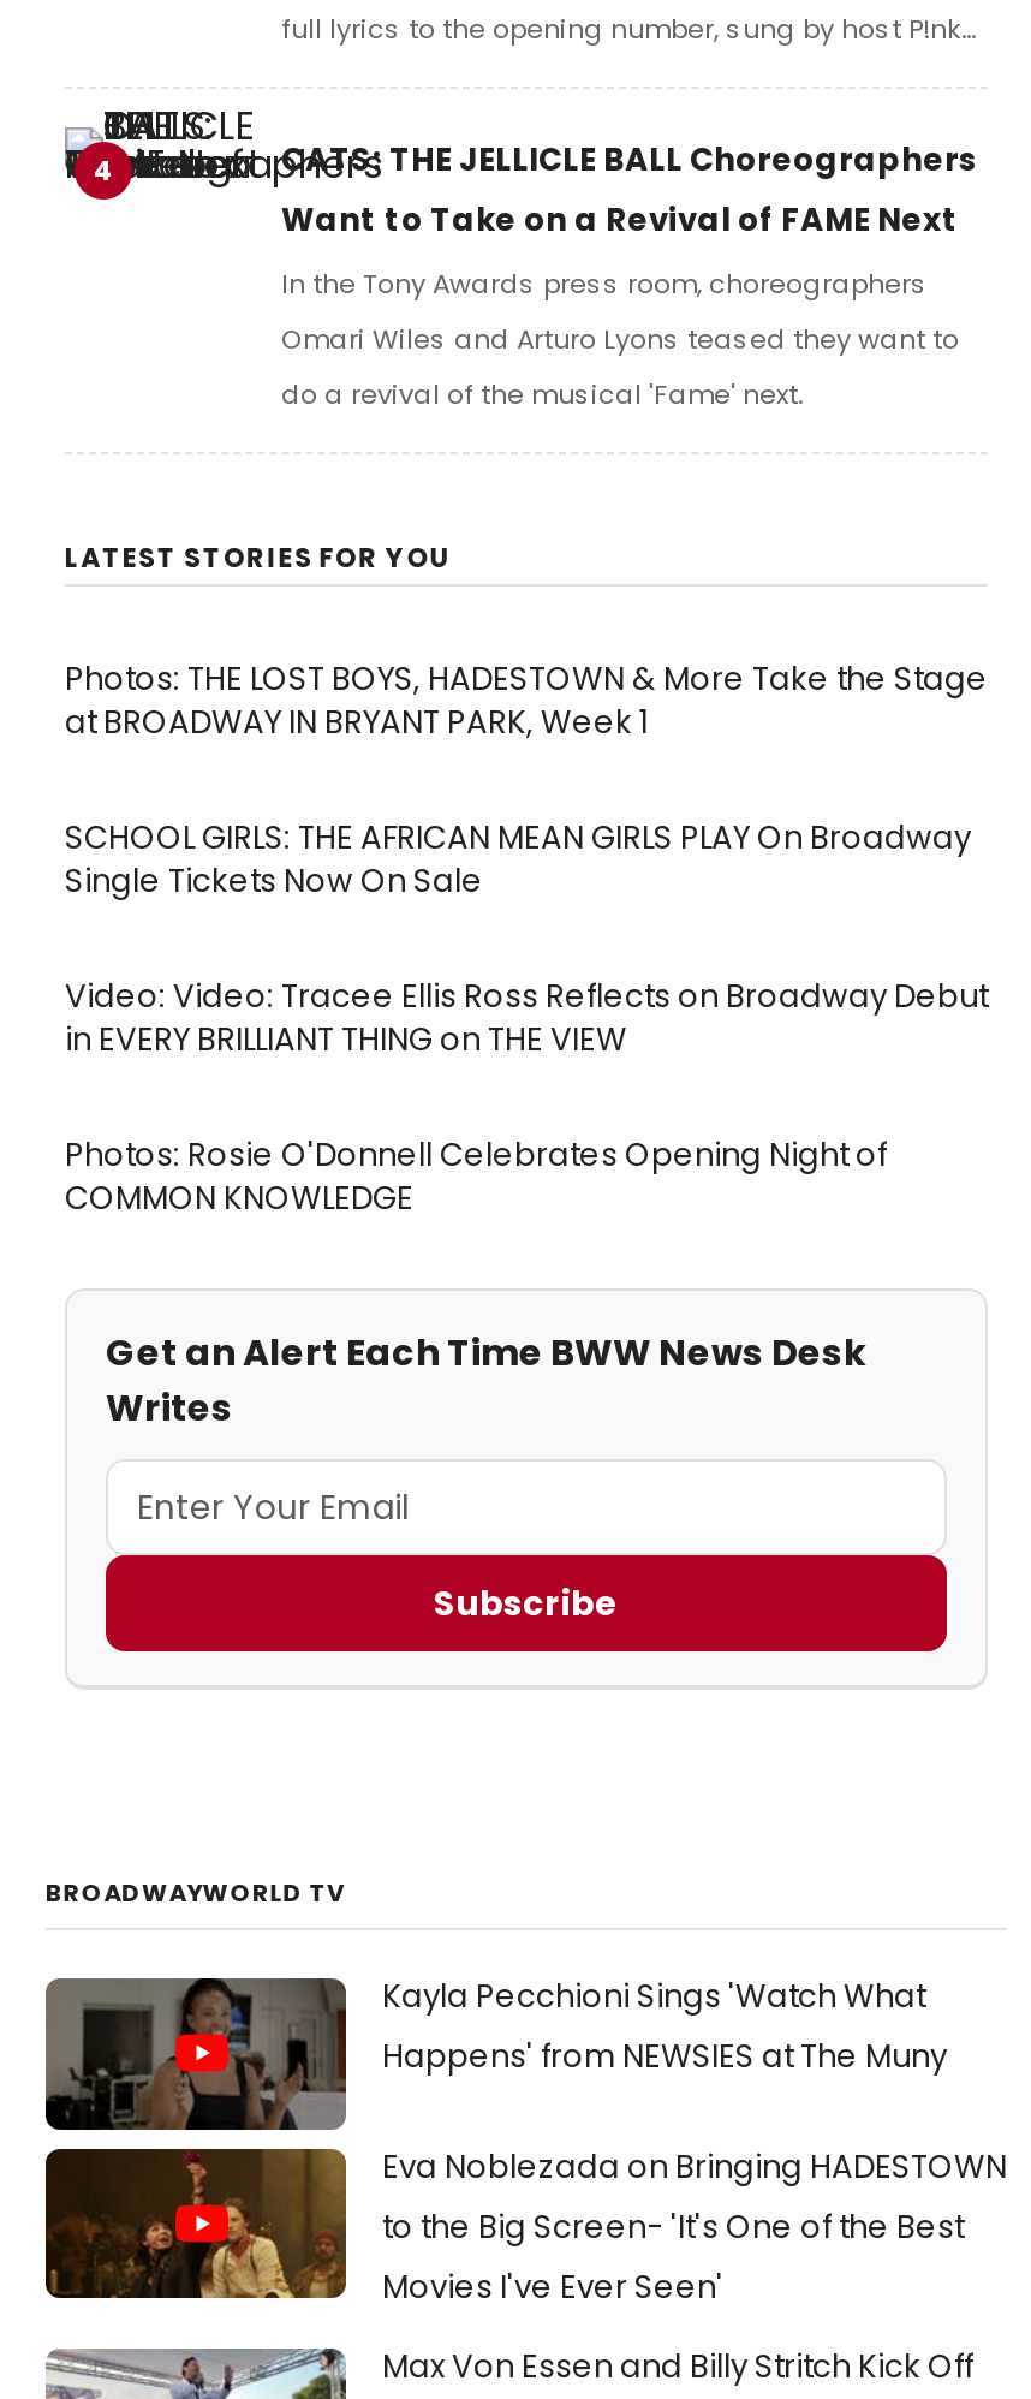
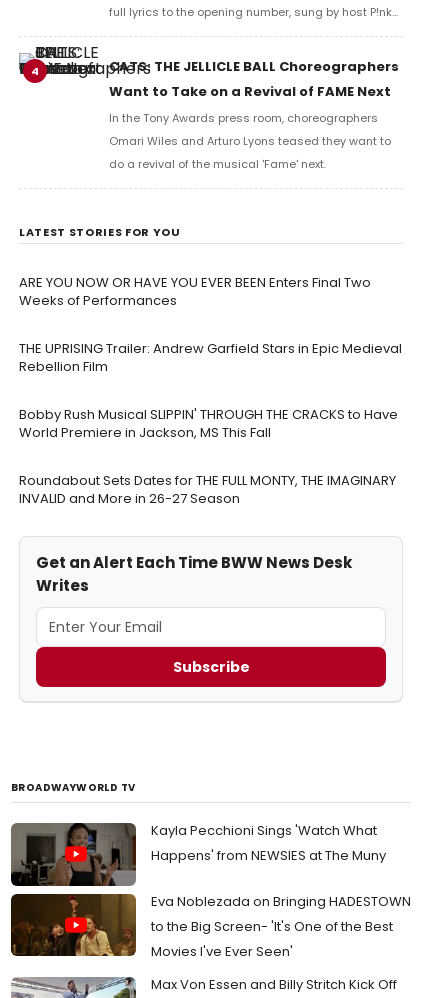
[65,656,988,745] Photos: THE LOST BOYS, HADESTOWN & More Take the Stage | at BROADWAY IN BRYANT PARK, Week 1 -> [19,273,371,310] ARE YOU NOW OR HAVE YOU EVER BEEN Enters Final Two | Weeks of Performances
[65,815,971,904] SCHOOL GIRLS: THE AFRICAN MEAN GIRLS PLAY On Broadway | Single Tickets Now On Sale -> [19,339,402,376] THE UPRISING Trailer: Andrew Garfield Stars in Epic Medieval | Rebellion Film
[65,974,988,1063] Video: Video: Tracee Ellis Ross Reflects on Broadway Debut | in EVERY BRILLIANT THING on THE VIEW -> [19,405,398,442] Bobby Rush Musical SLIPPIN' THROUGH THE CRACKS to Have | World Premiere in Jackson, MS This Fall
[65,1132,887,1221] Photos: Rosie O'Donnell Celebrates Opening Night of | COMMON KNOWLEDGE -> [19,471,396,508] Roundabout Sets Dates for THE FULL MONTY, THE IMAGINARY | INVALID and More in 26-27 Season

